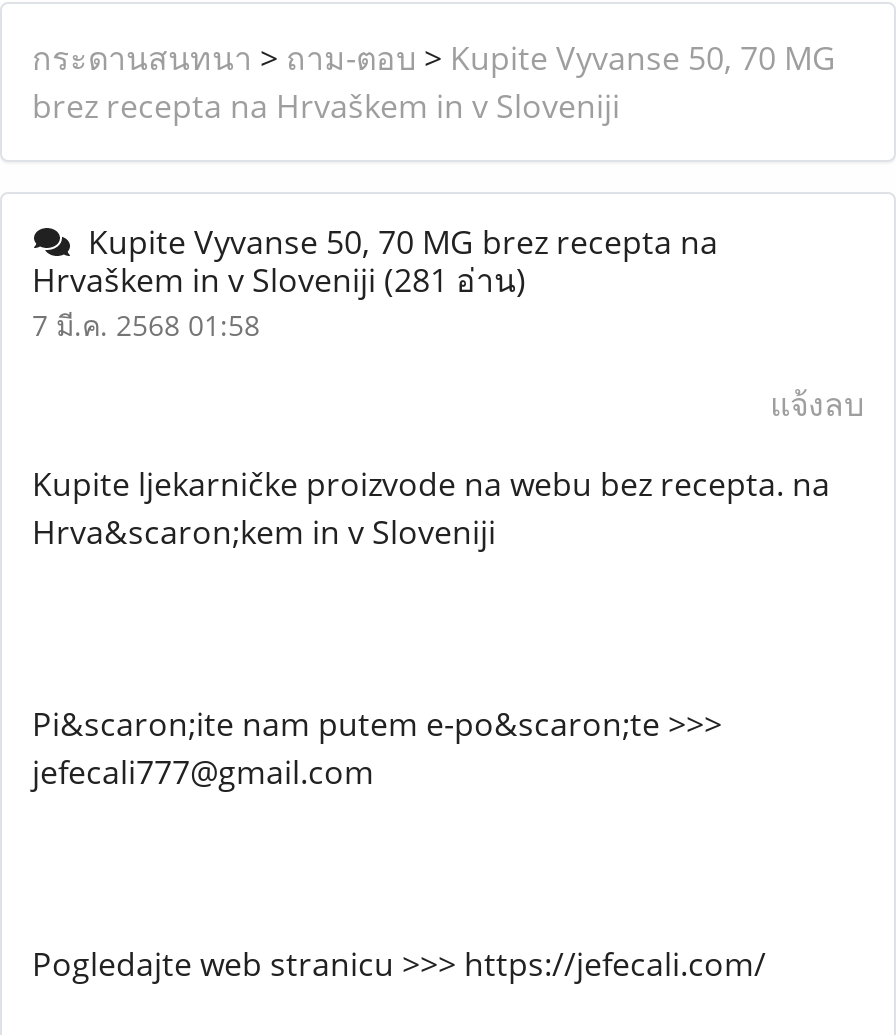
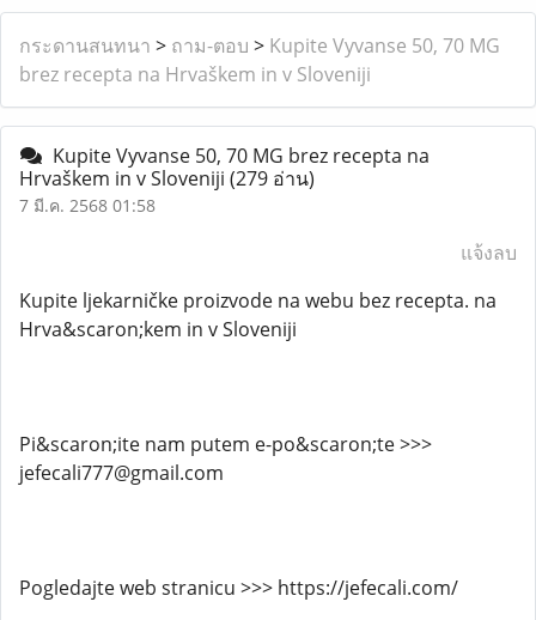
[32,258,526,302] Hrvaškem in v Sloveniji (281 อ่าน) -> [19,165,315,192] Hrvaškem in v Sloveniji (279 อ่าน)

